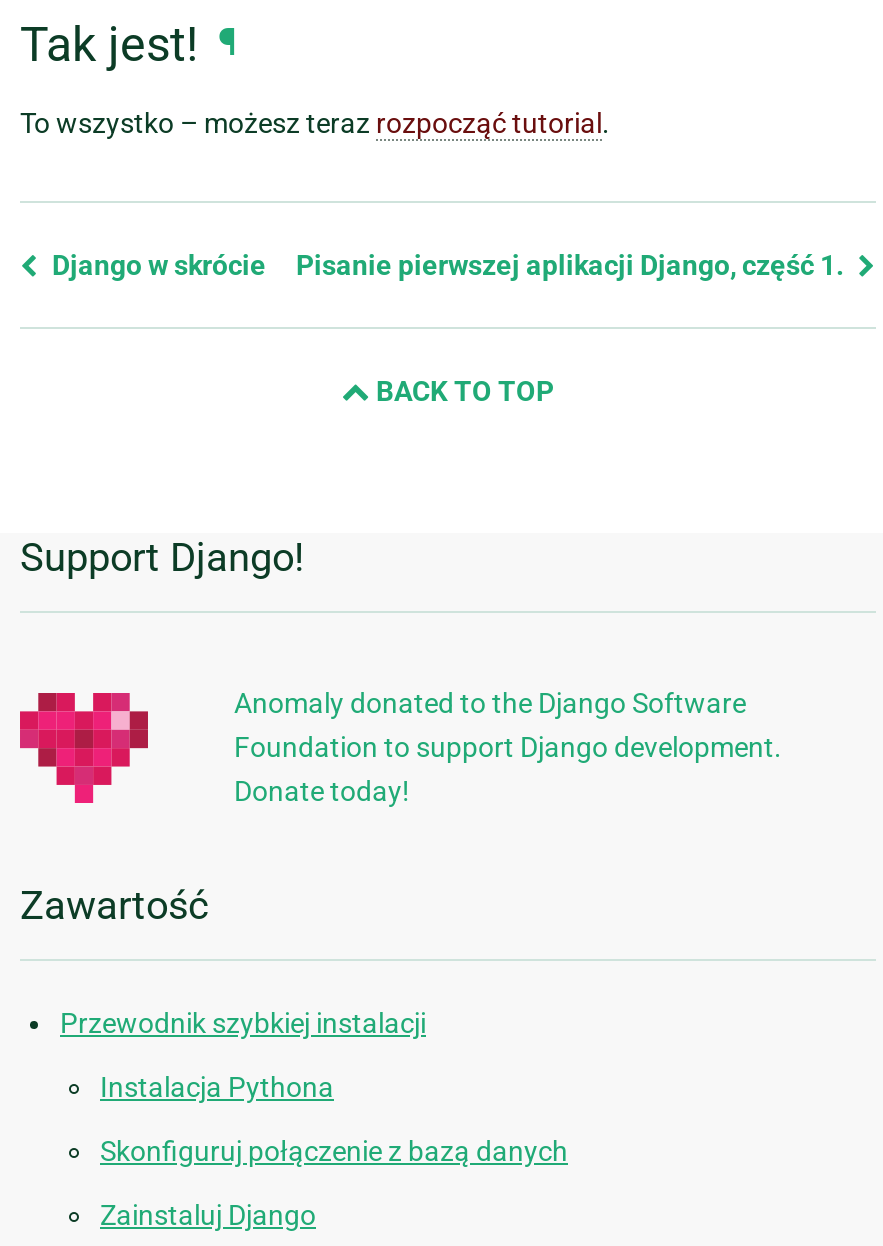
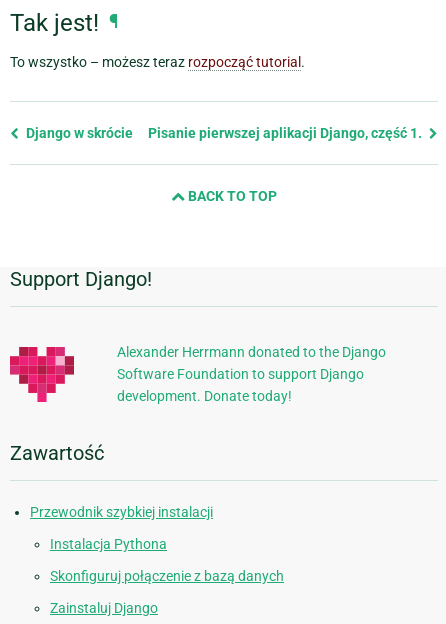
[234,687,782,807] Anomaly donated to the Django Software | Foundation to support Django development. | Donate today! -> [117,344,386,404] Alexander Herrmann donated to the Django | Software Foundation to support Django | development. Donate today!

